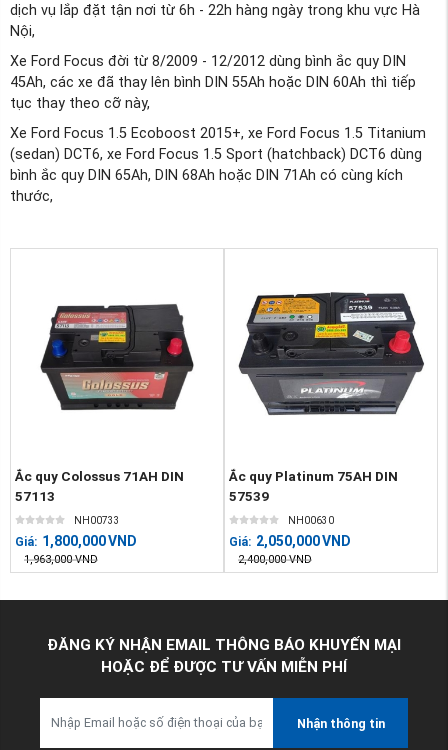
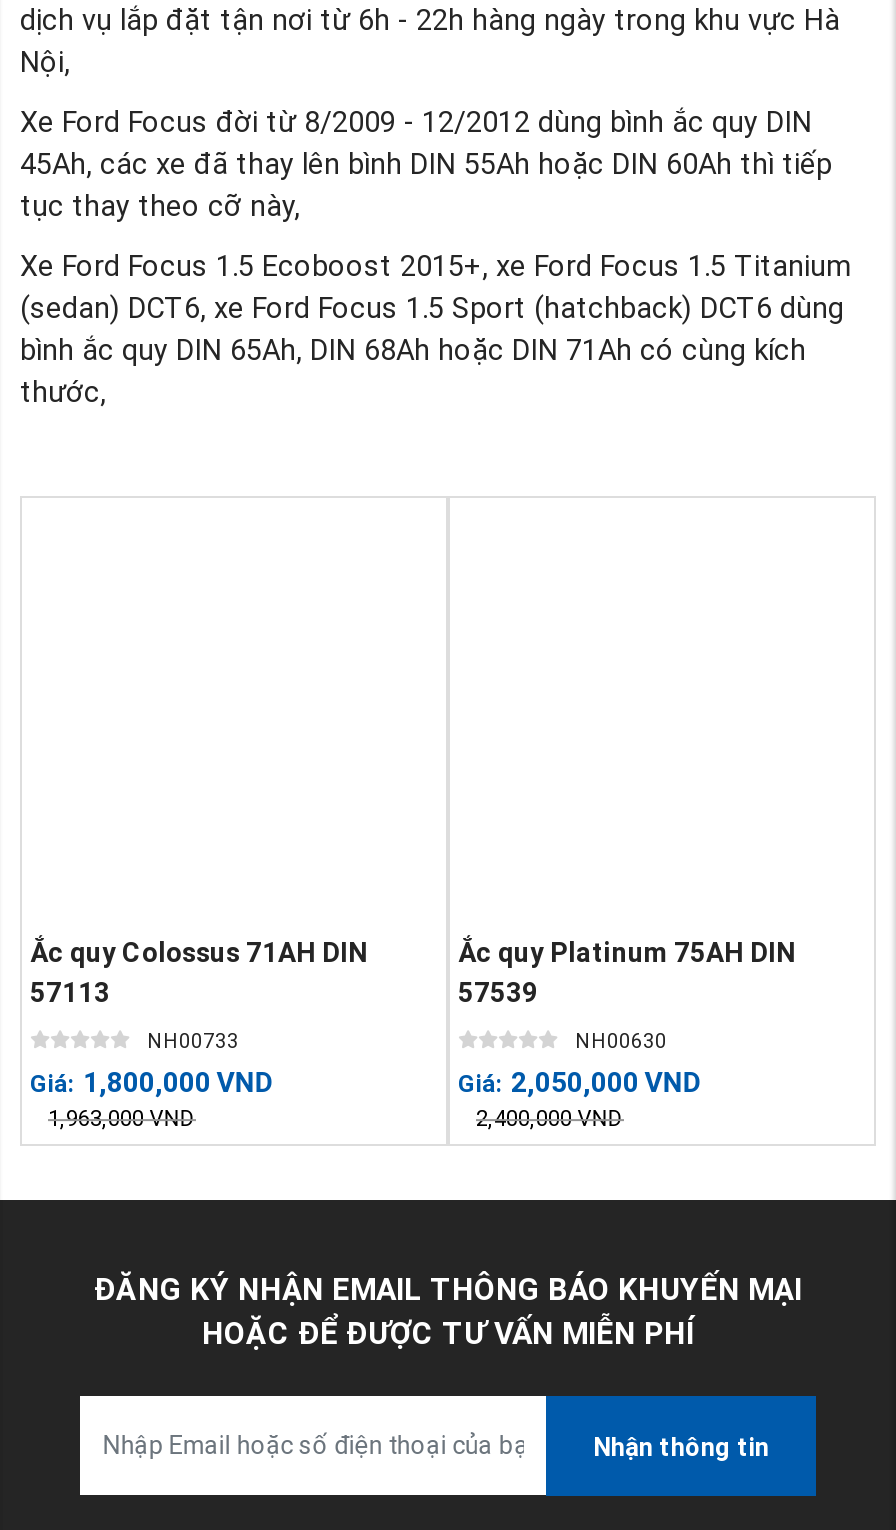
[238,291,425,416] [image] -> none
[39,303,195,411] [image] -> none

